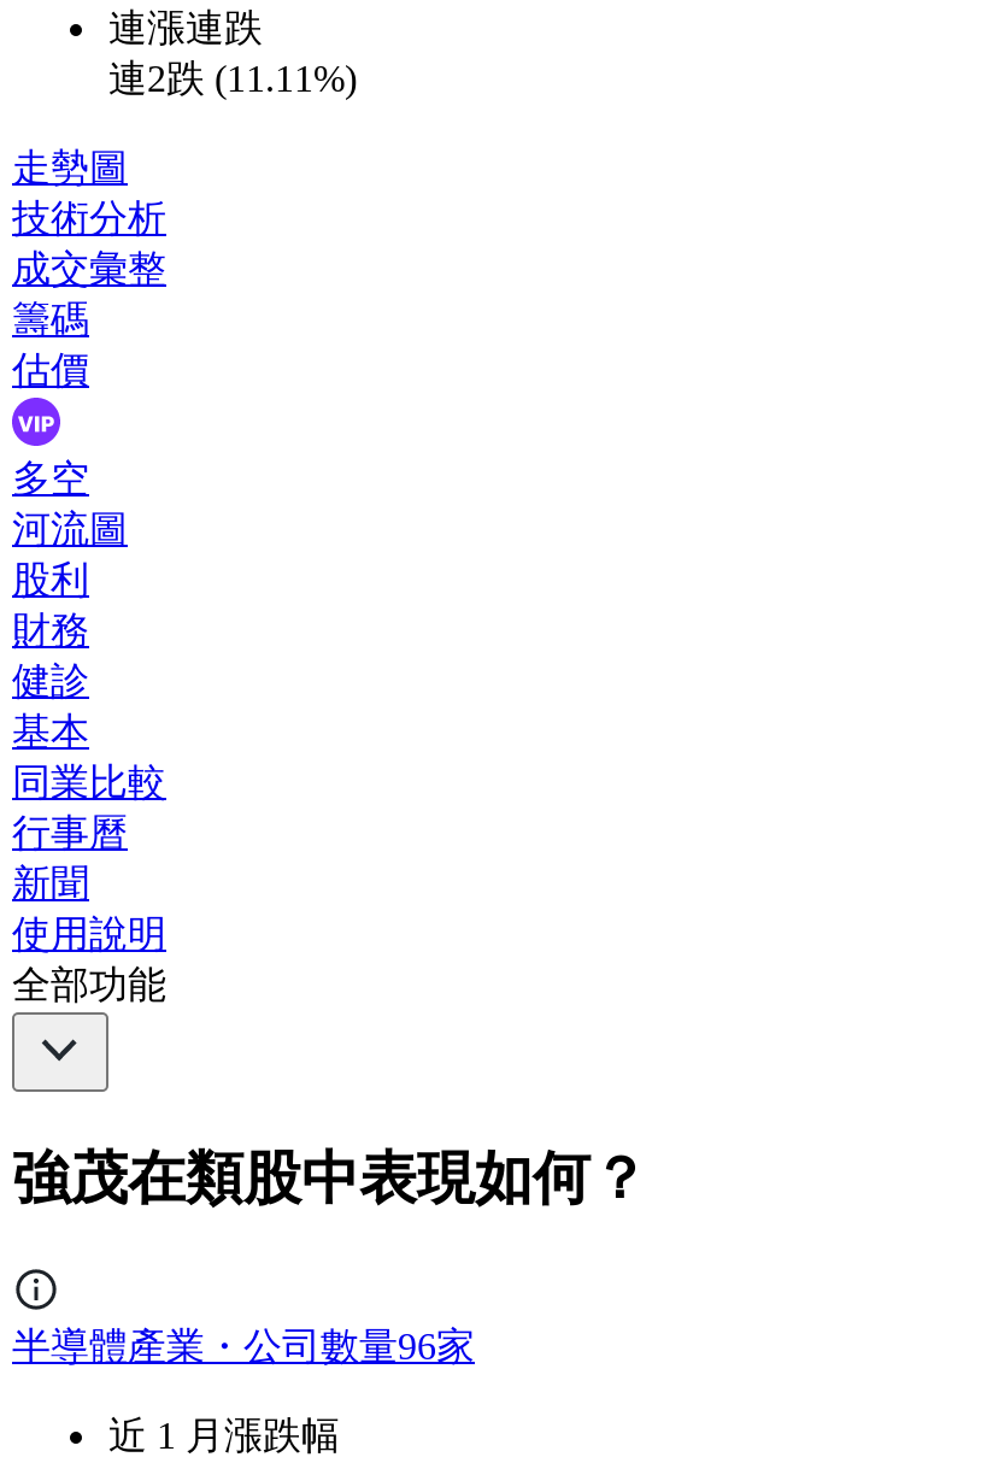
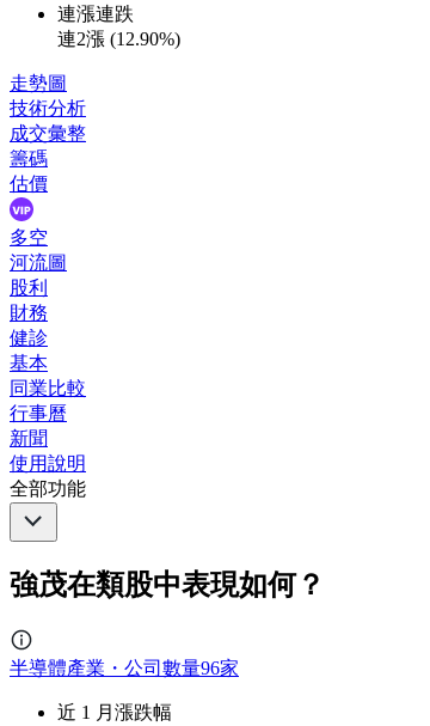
[108,59,357,100] 連2跌 (11.11%) -> [57,29,180,49] 連2漲 (12.90%)

